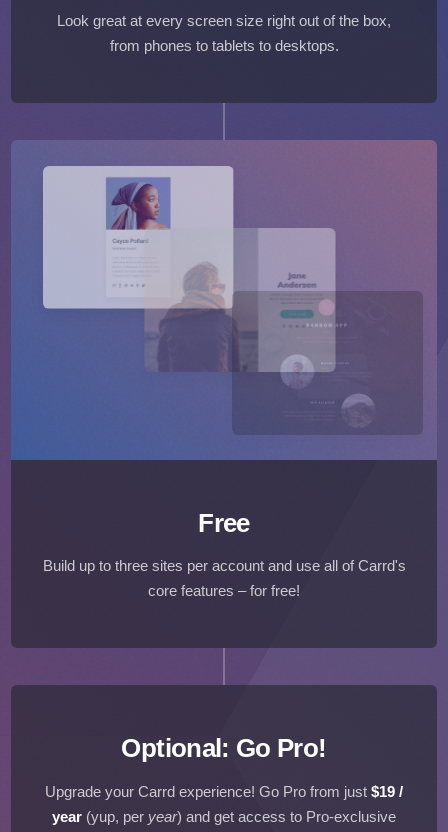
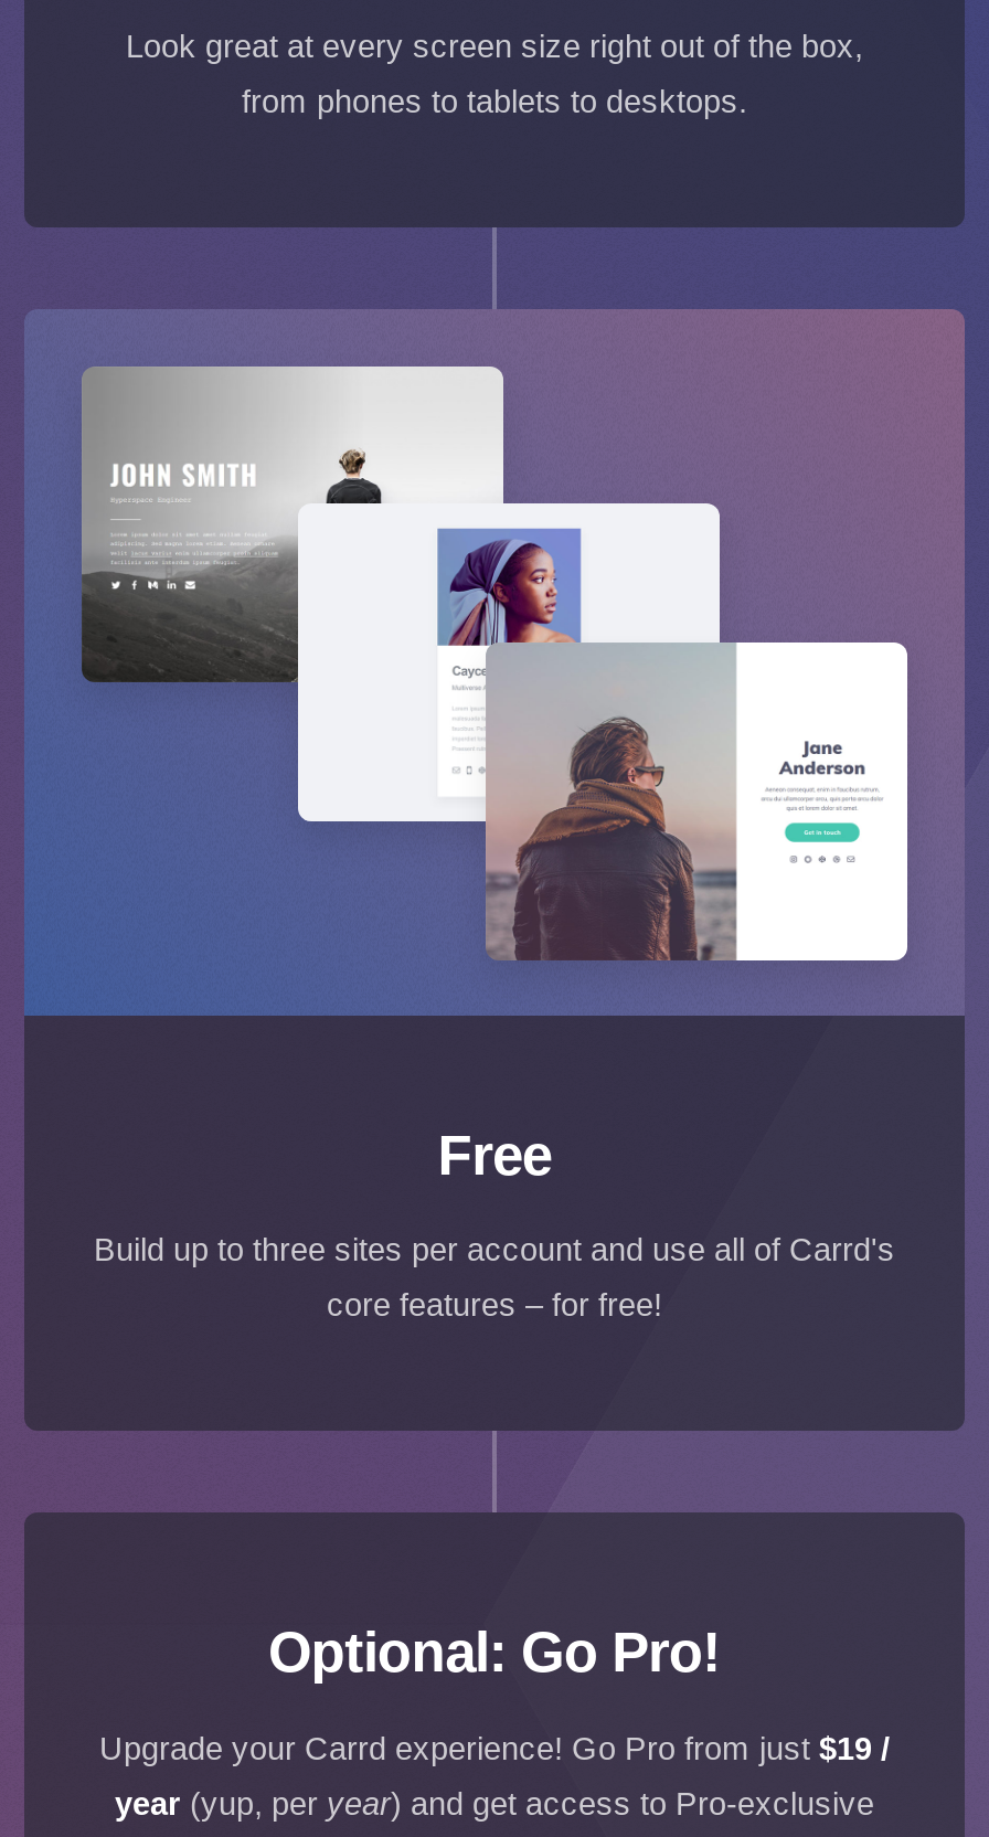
[37,166,423,435] [image] -> [79,367,927,963] [image]

